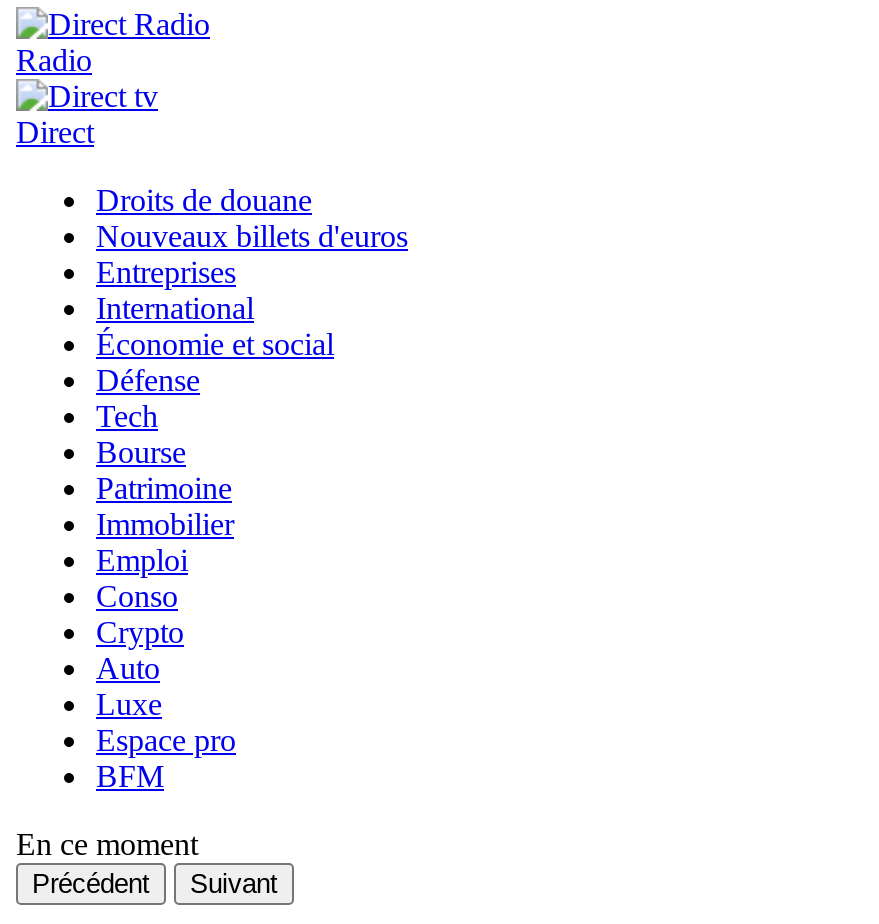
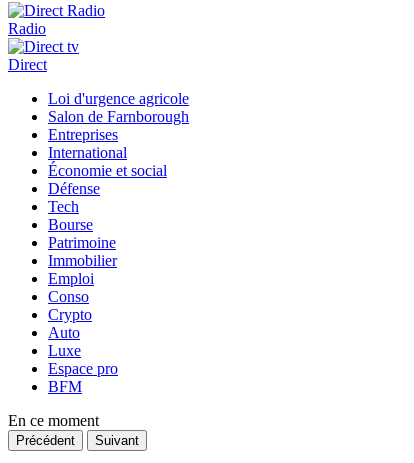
[96,183,408,253] Droits de douane | Nouveaux billets d'euros -> [48,90,189,125] Loi d'urgence agricole | Salon de Farnborough

